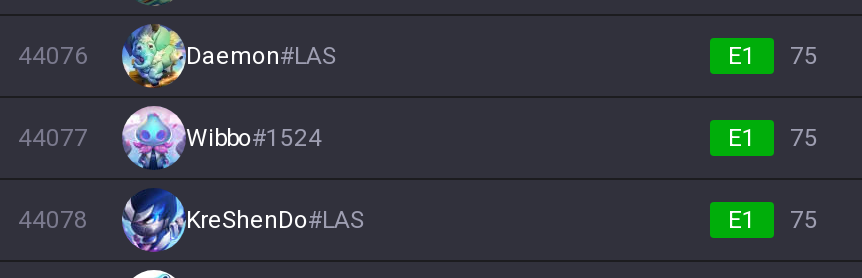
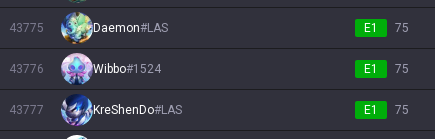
[18,42,88,70] 44076 -> [9,21,44,35] 43775
[18,124,88,152] 44077 -> [9,62,44,76] 43776
[18,206,88,234] 44078 -> [9,103,44,117] 43777

